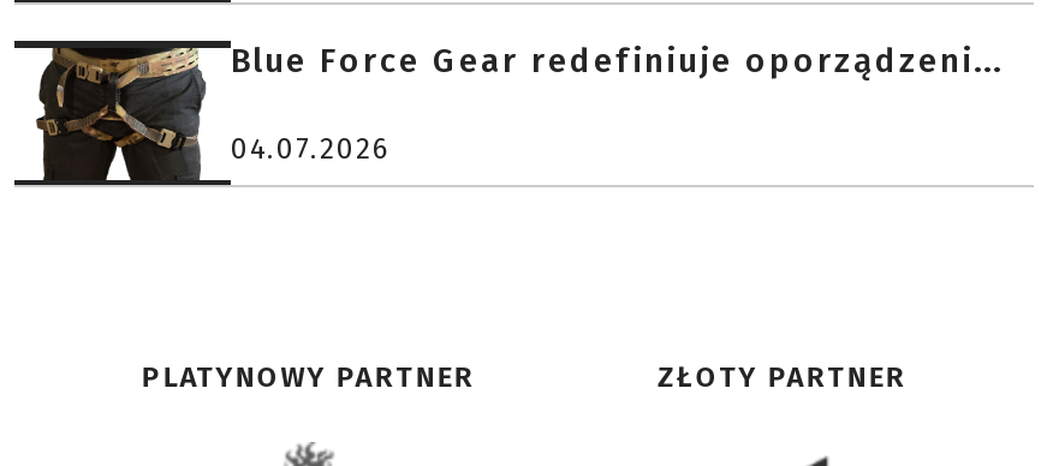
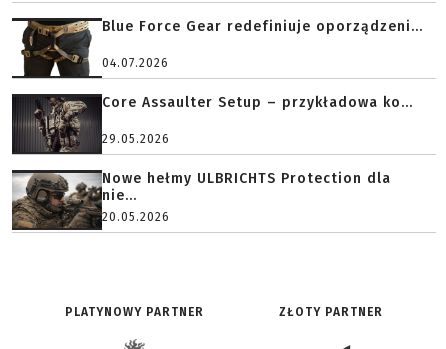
none -> [11,169,88,231] [image]
none -> [12,93,413,224] [image] | Core Assaulter Setup – przykładowa ko... | 29.05.2026 | Nowe hełmy ULBRICHTS Protection dla | nie... | 20.05.2026

